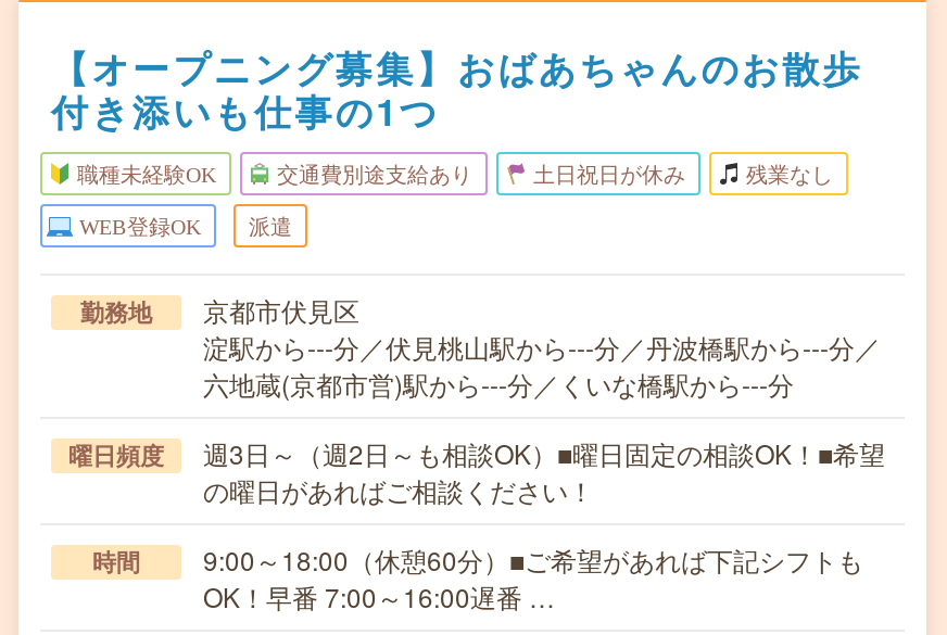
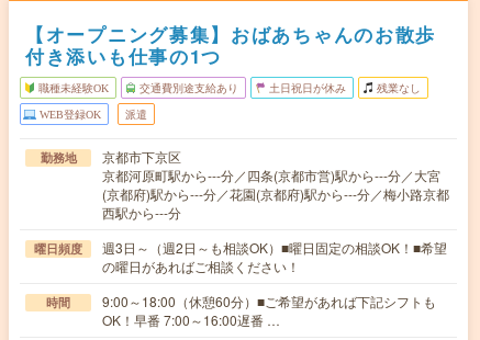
[203,291,881,402] 京都市伏見区 | 淀駅から---分／伏見桃山駅から---分／丹波橋駅から---分／ | 六地蔵(京都市営)駅から---分／くいな橋駅から---分 -> [102,147,449,222] 京都市下京区 | 京都河原町駅から---分／四条(京都市営)駅から---分／大宮 | (京都府)駅から---分／花園(京都府)駅から---分／梅小路京都 | 西駅から---分

